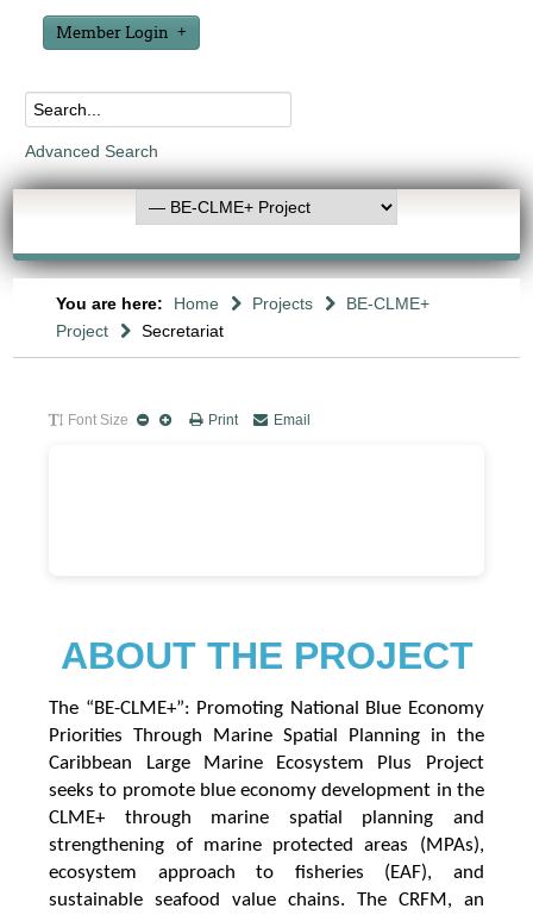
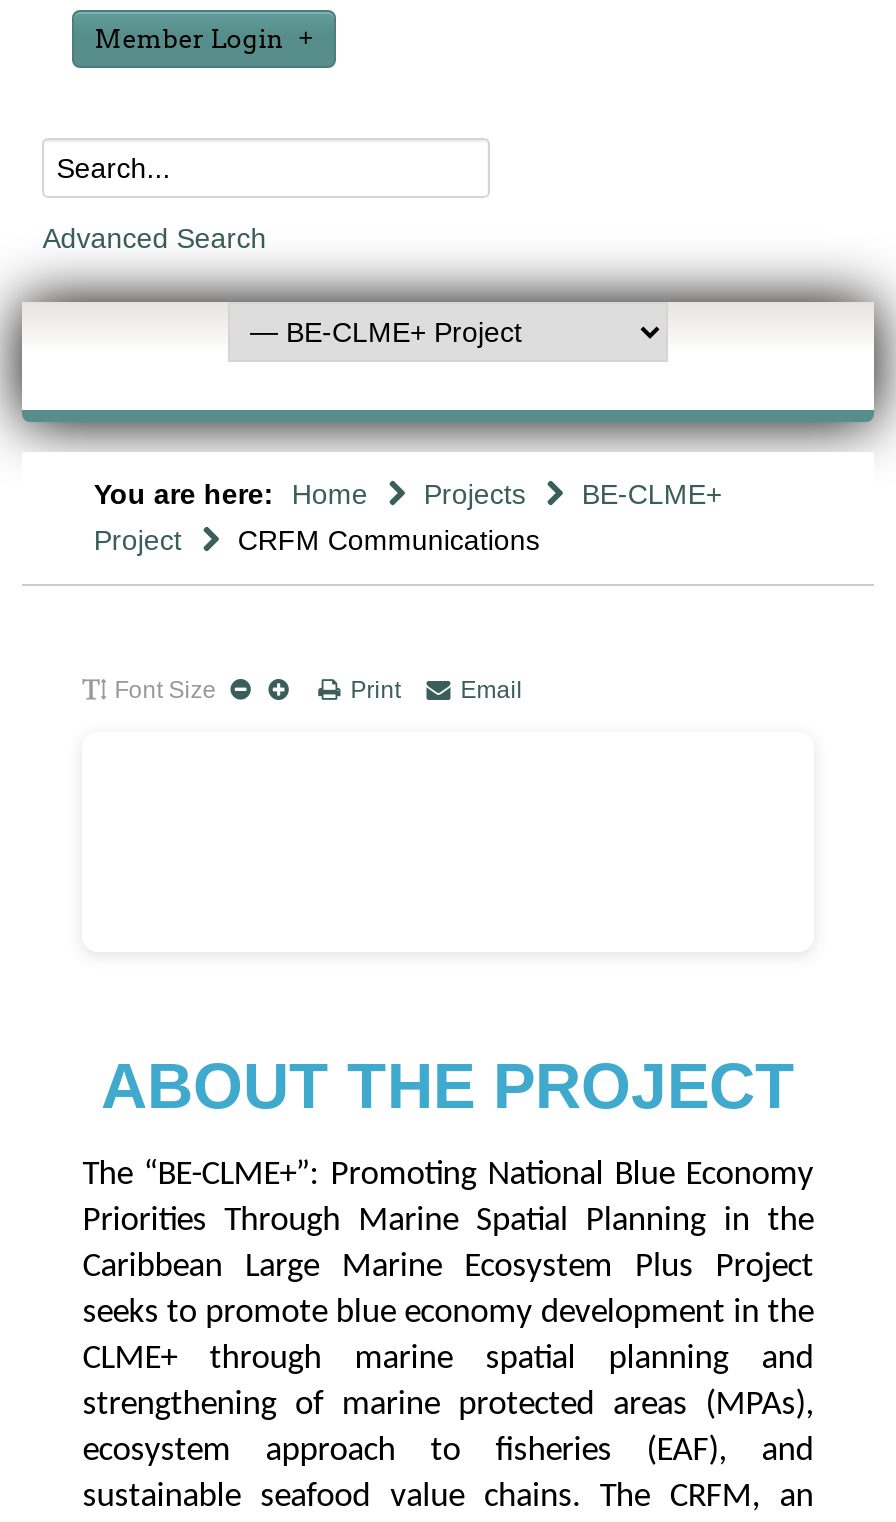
[141,321,223,340] Secretariat -> [238,524,540,556] CRFM Communications

